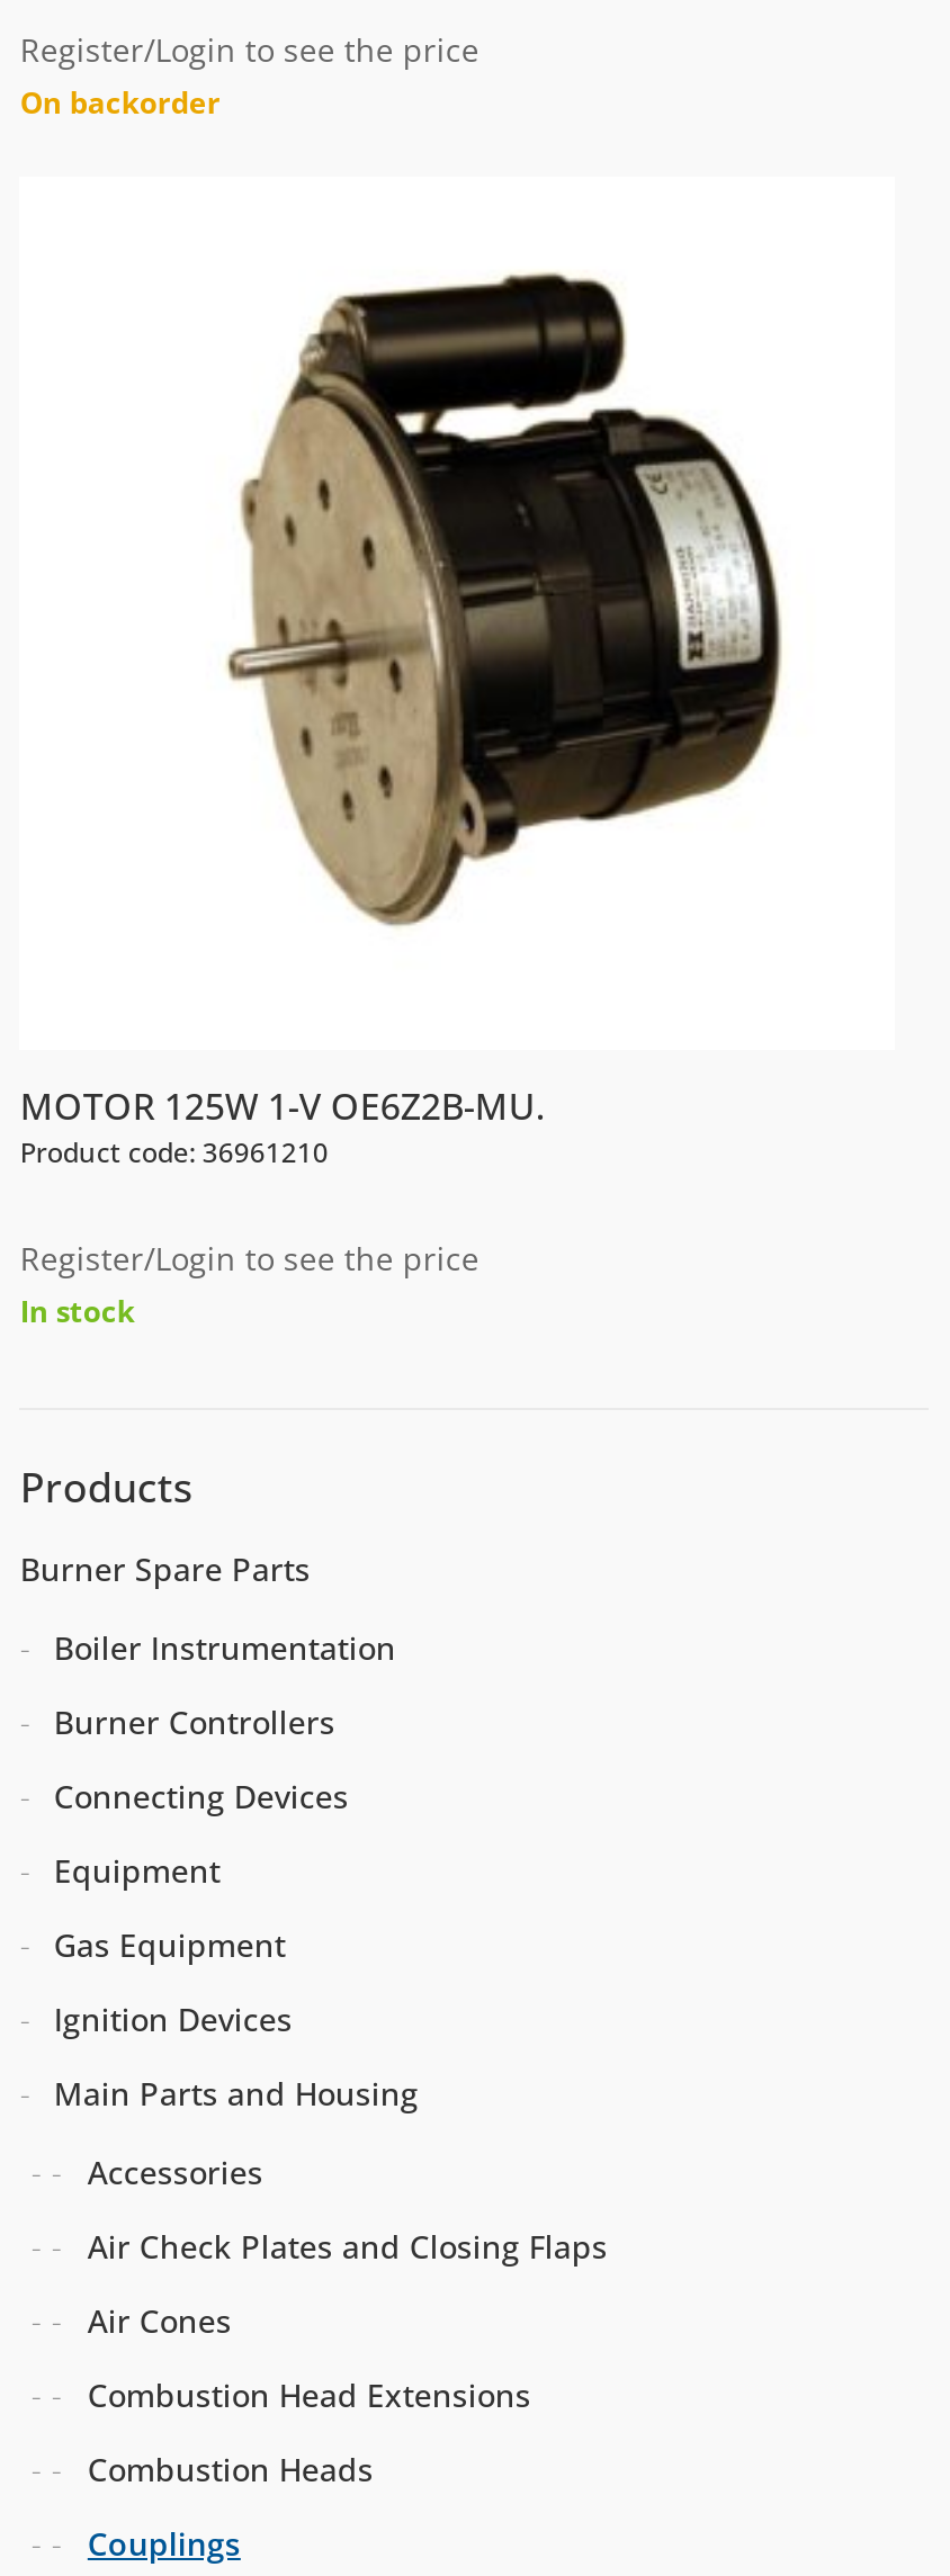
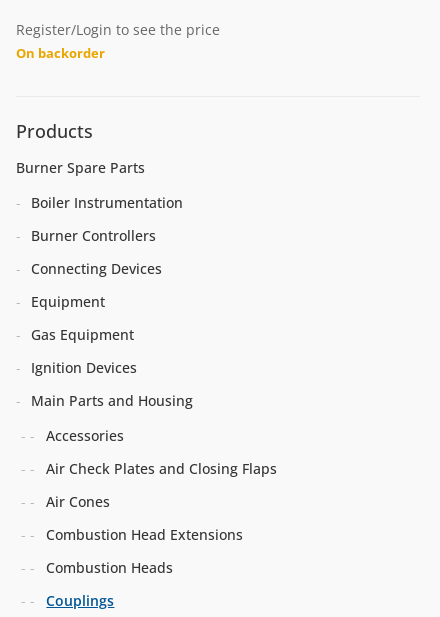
[226,271,782,928] [image] -> none
[20,1081,545,1331] MOTOR 125W 1-V OE6Z2B-MU. | Product code: 36961210 | Register/Login to see the price | In stock -> none

